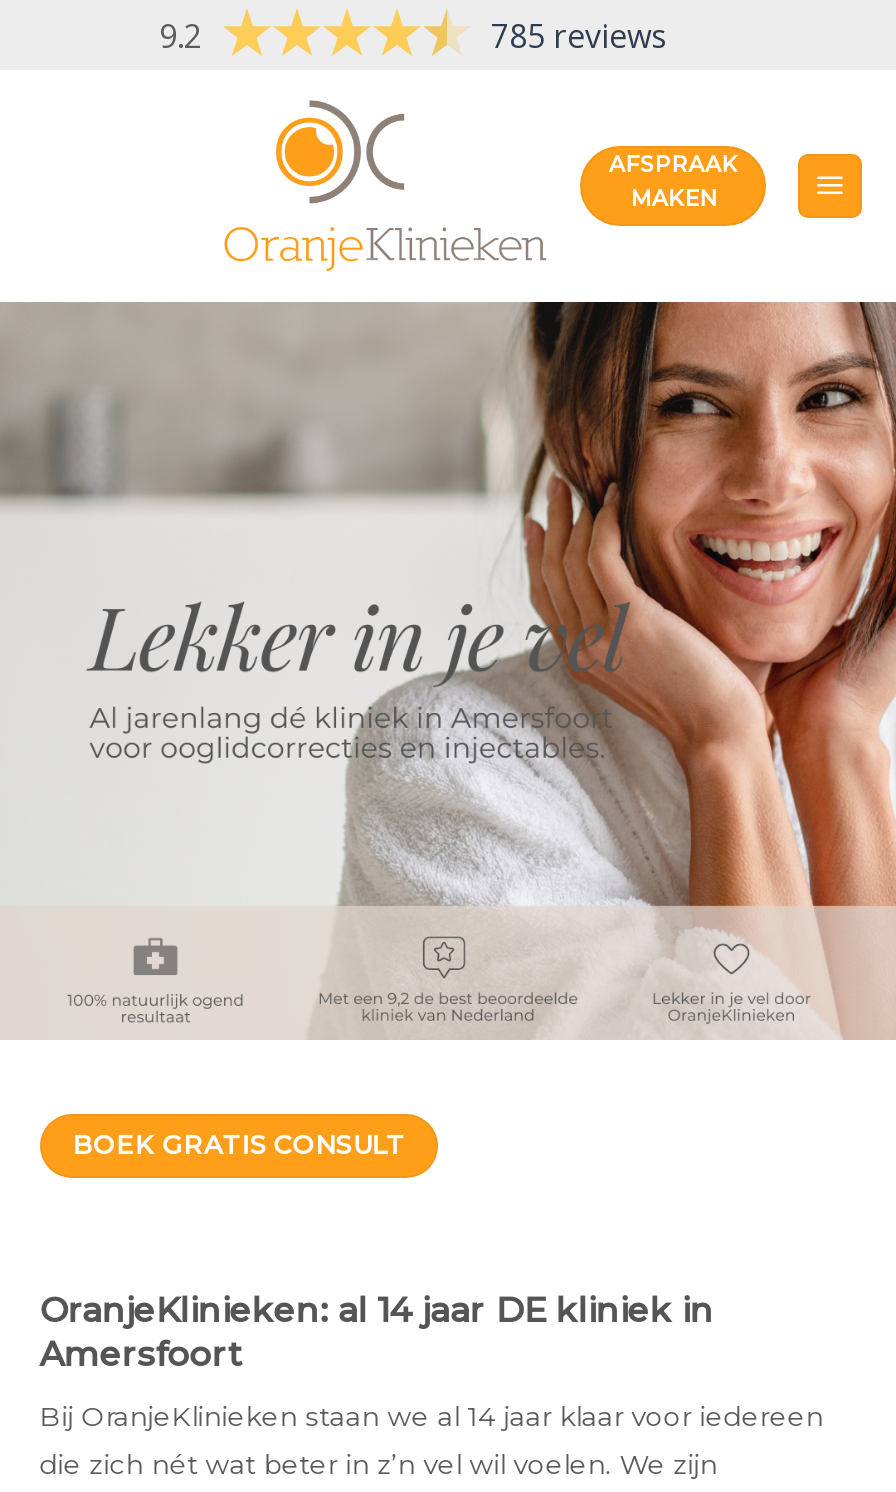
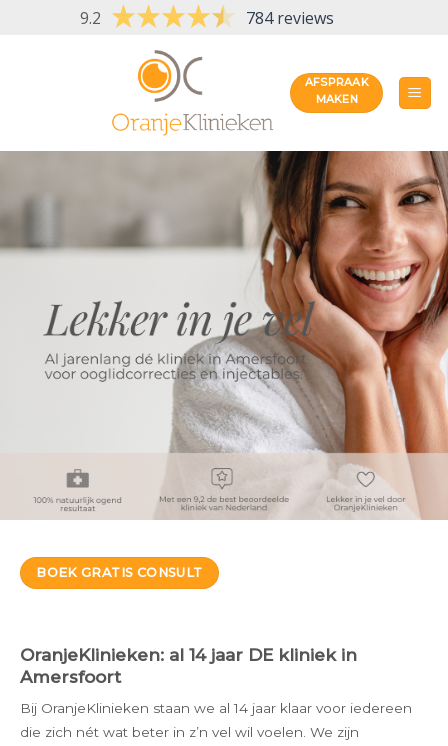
[491,13,667,57] 785 reviews -> [245,6,333,28] 784 reviews

